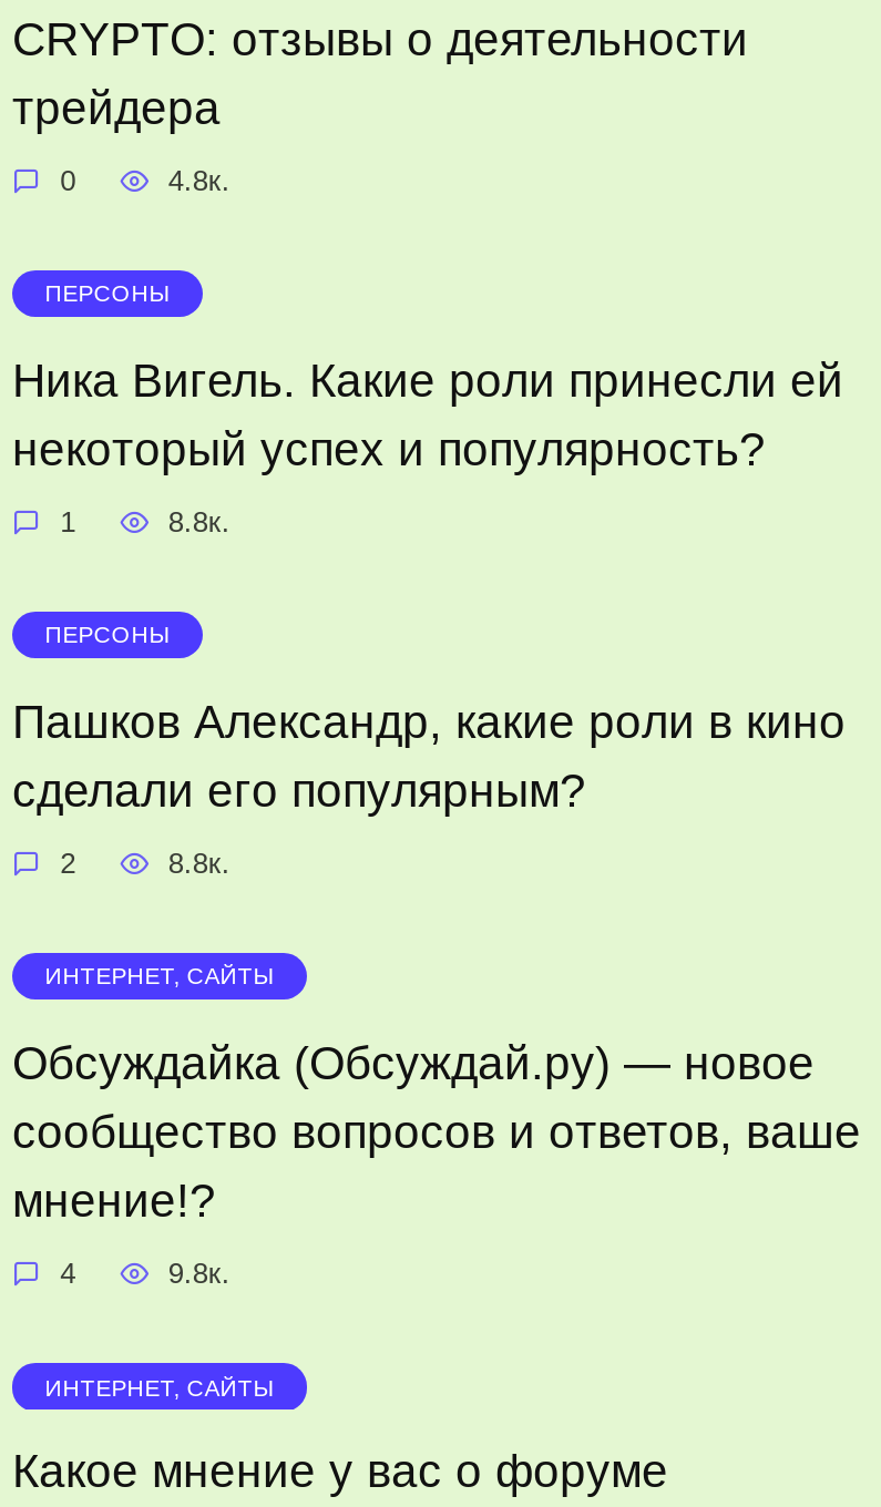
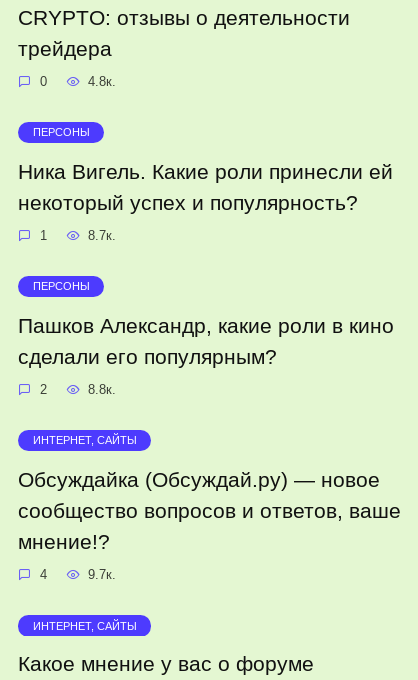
[168,506,230,539] 8.8к. -> [88,228,116,243] 8.7к.
[168,1257,230,1290] 9.8к. -> [88,567,116,582] 9.7к.

